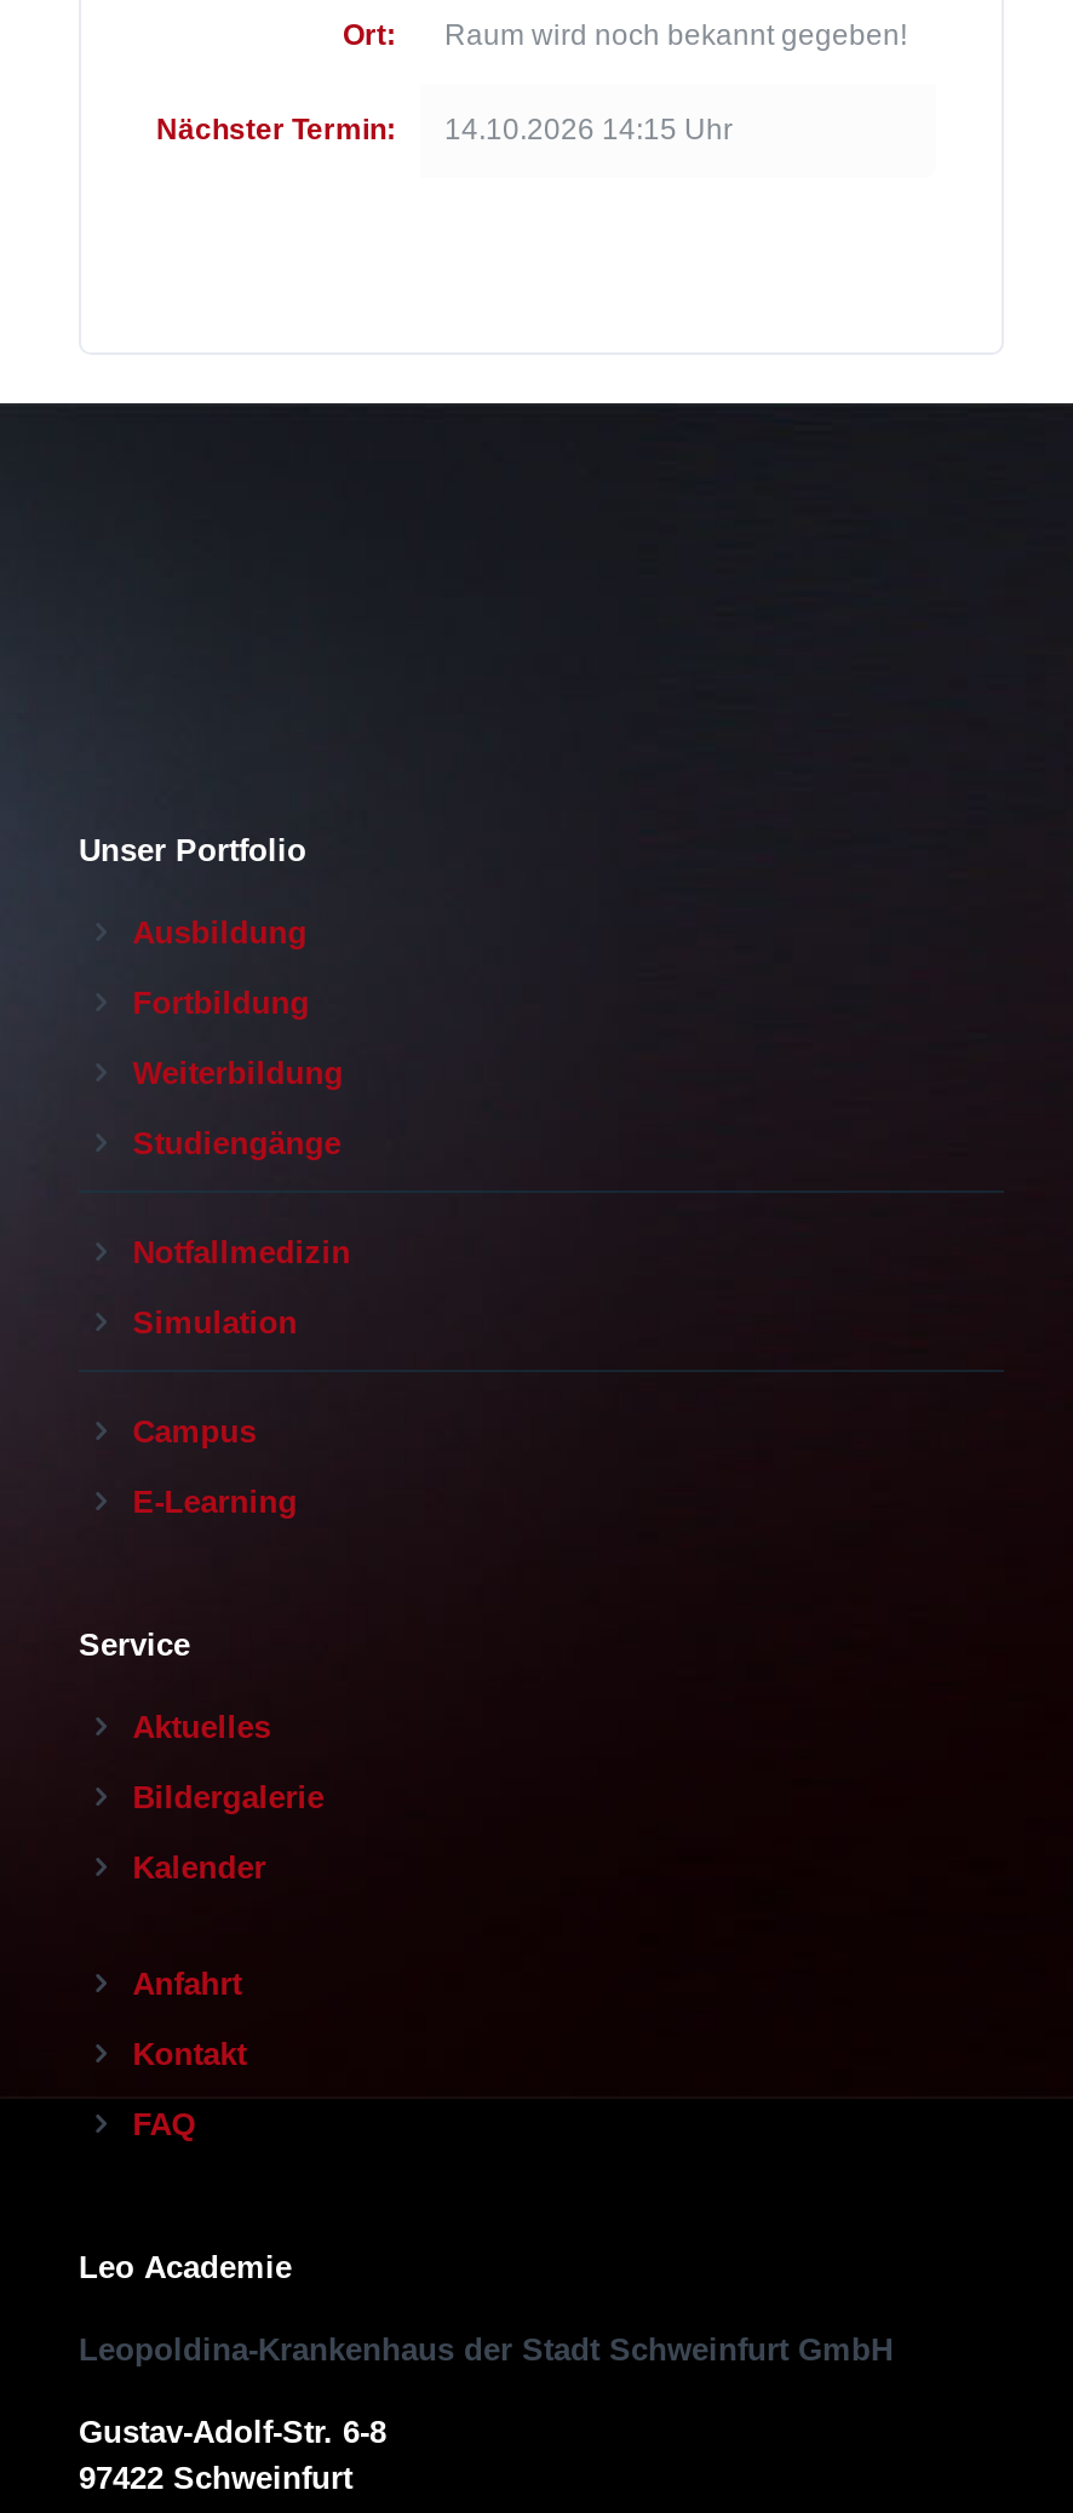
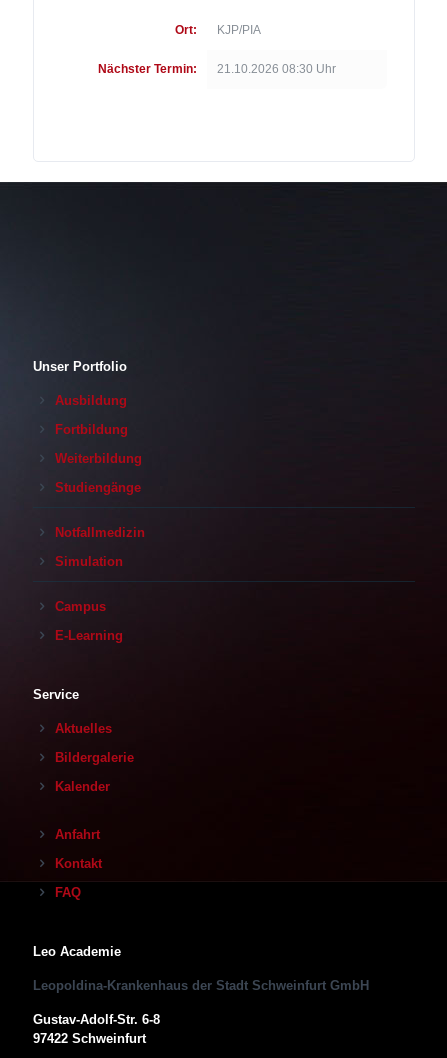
[444,19,907,53] Raum wird noch bekannt gegeben! -> [217,23,261,37] KJP/PIA
[156,114,733,148] Nächster Termin: 14.10.2026 14:15 Uhr -> [98,62,336,76] Nächster Termin: 21.10.2026 08:30 Uhr

